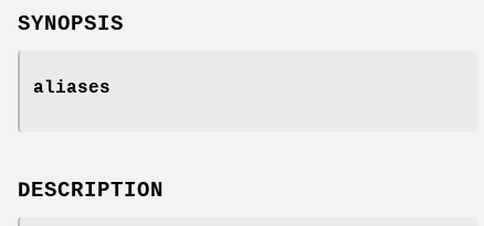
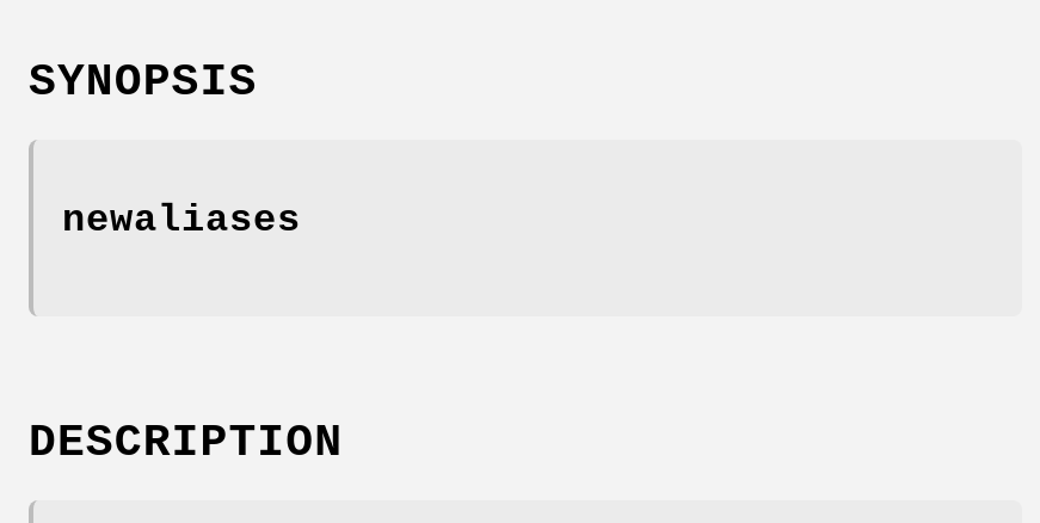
[33,78,111,98] aliases -> [62,199,301,242] newaliases

